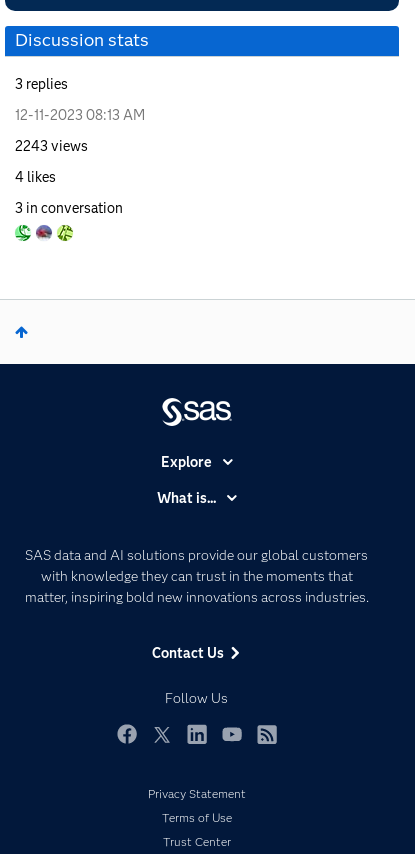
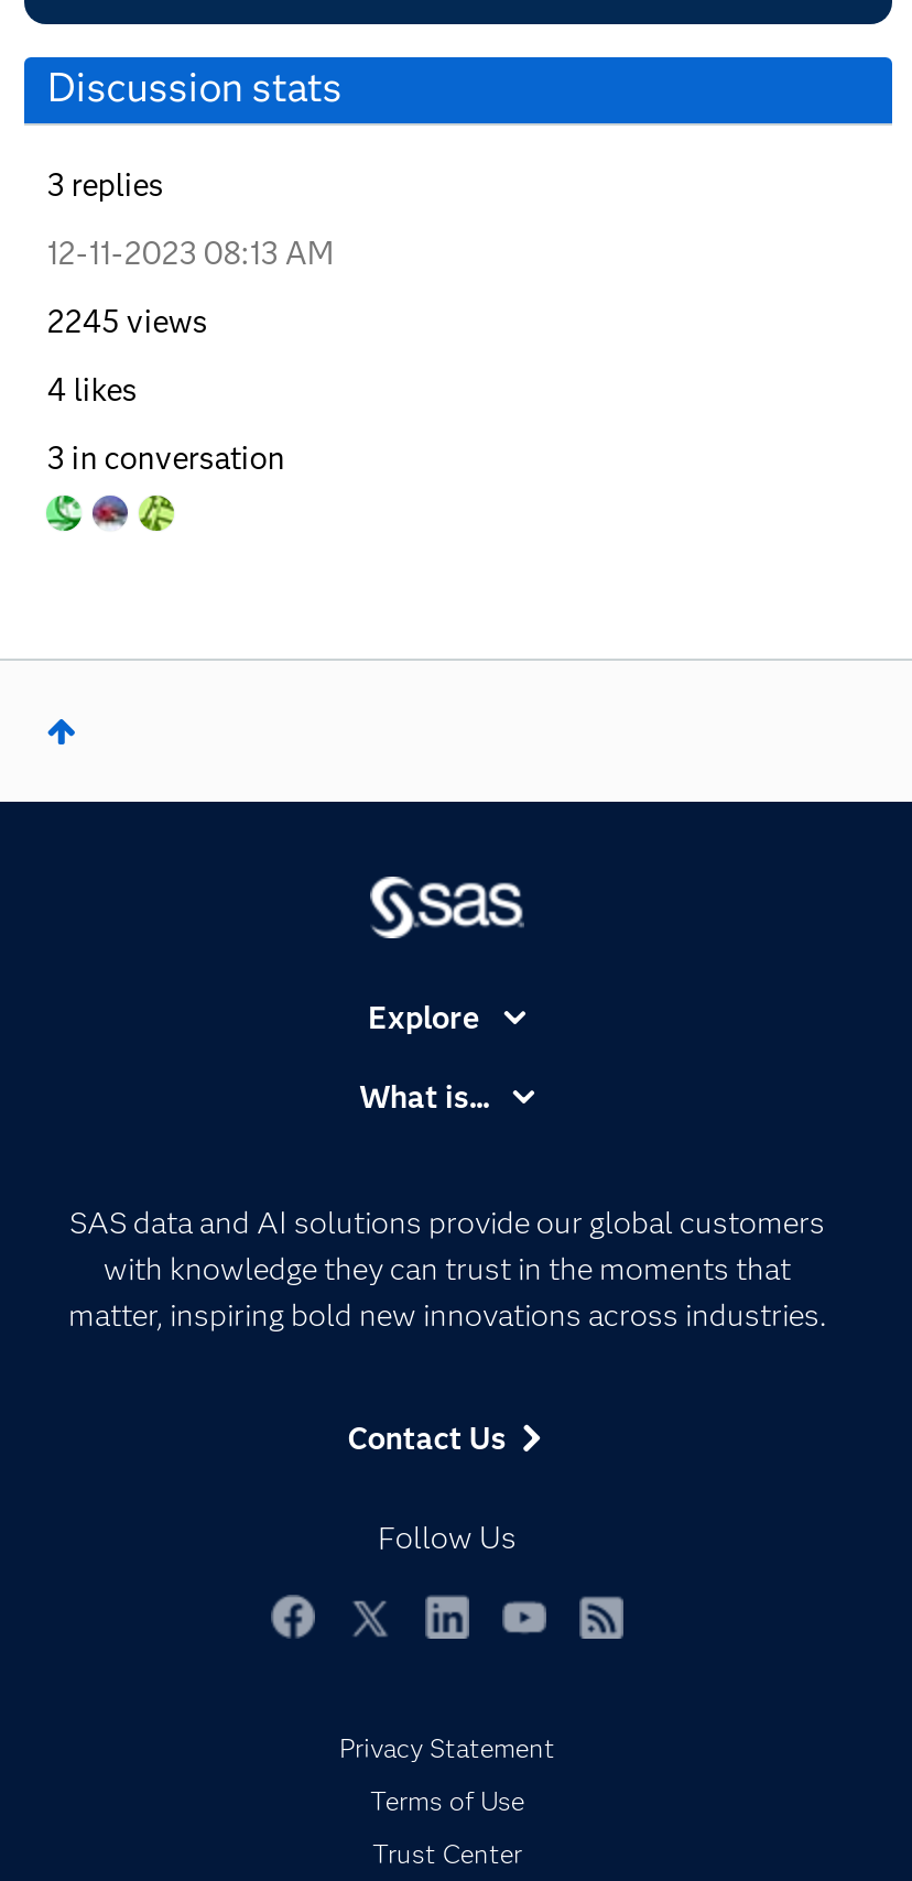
[15,137,88,155] 2243 views -> [47,301,208,341] 2245 views

